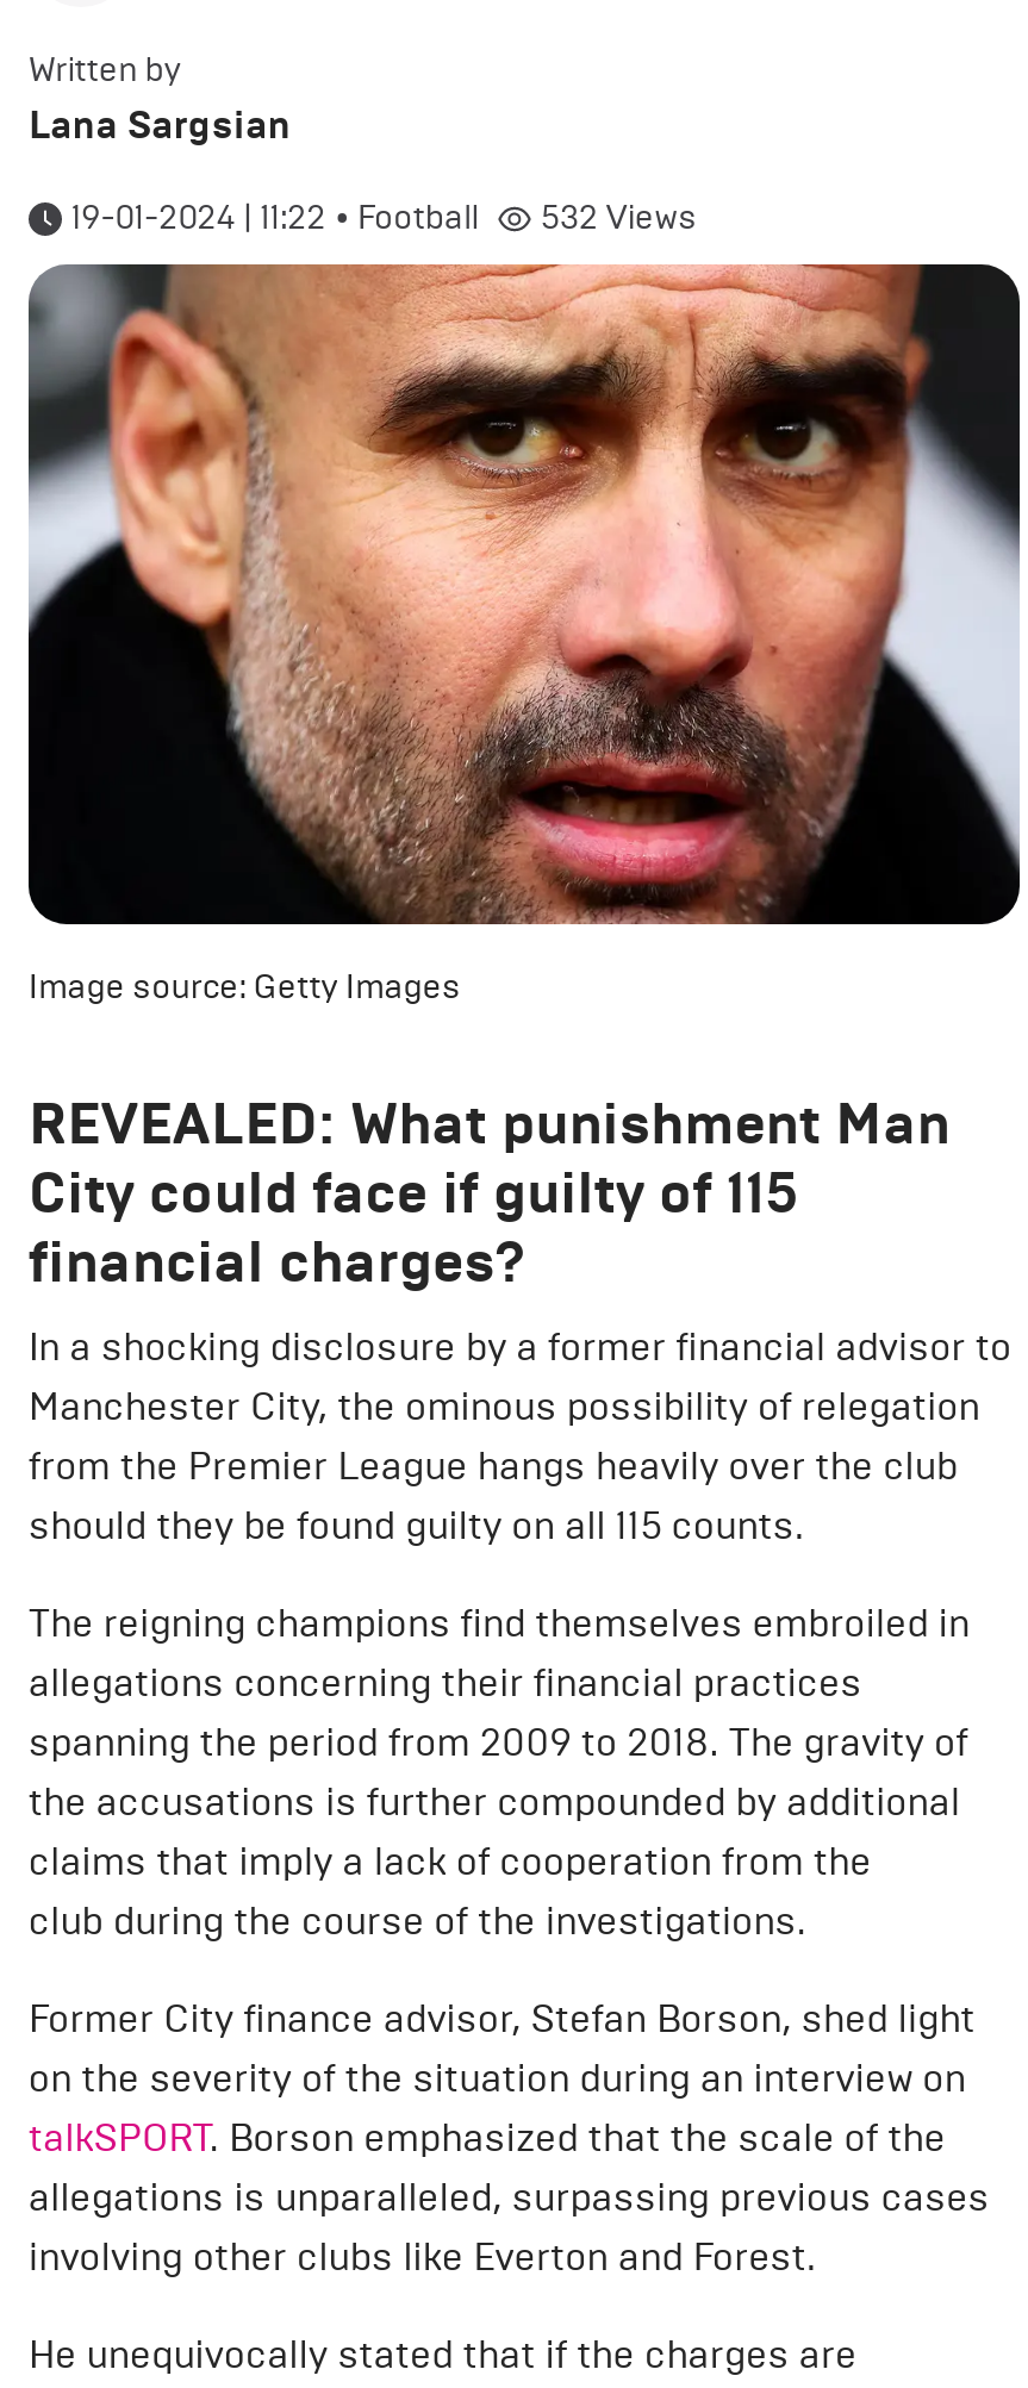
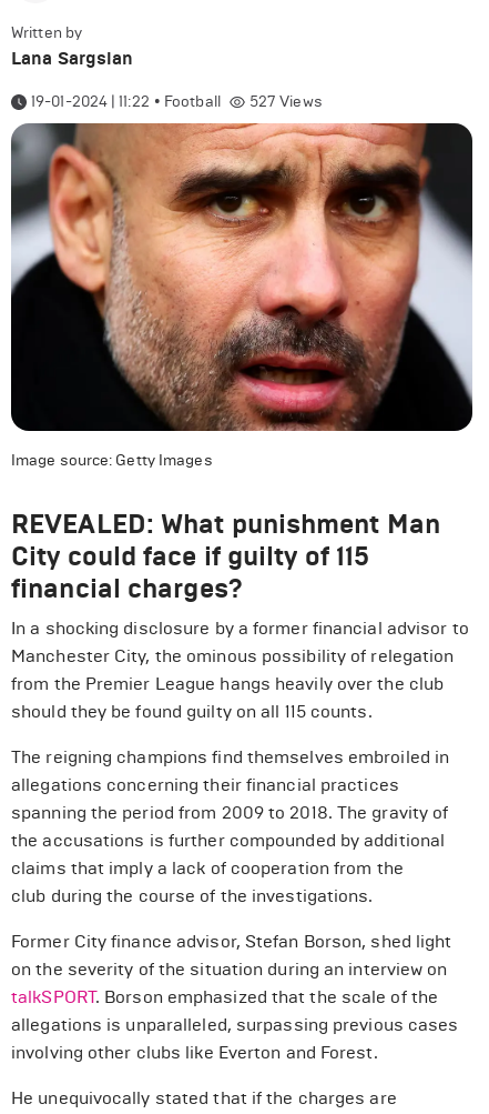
[540,198,698,238] 532 Views -> [249,92,322,111] 527 Views

